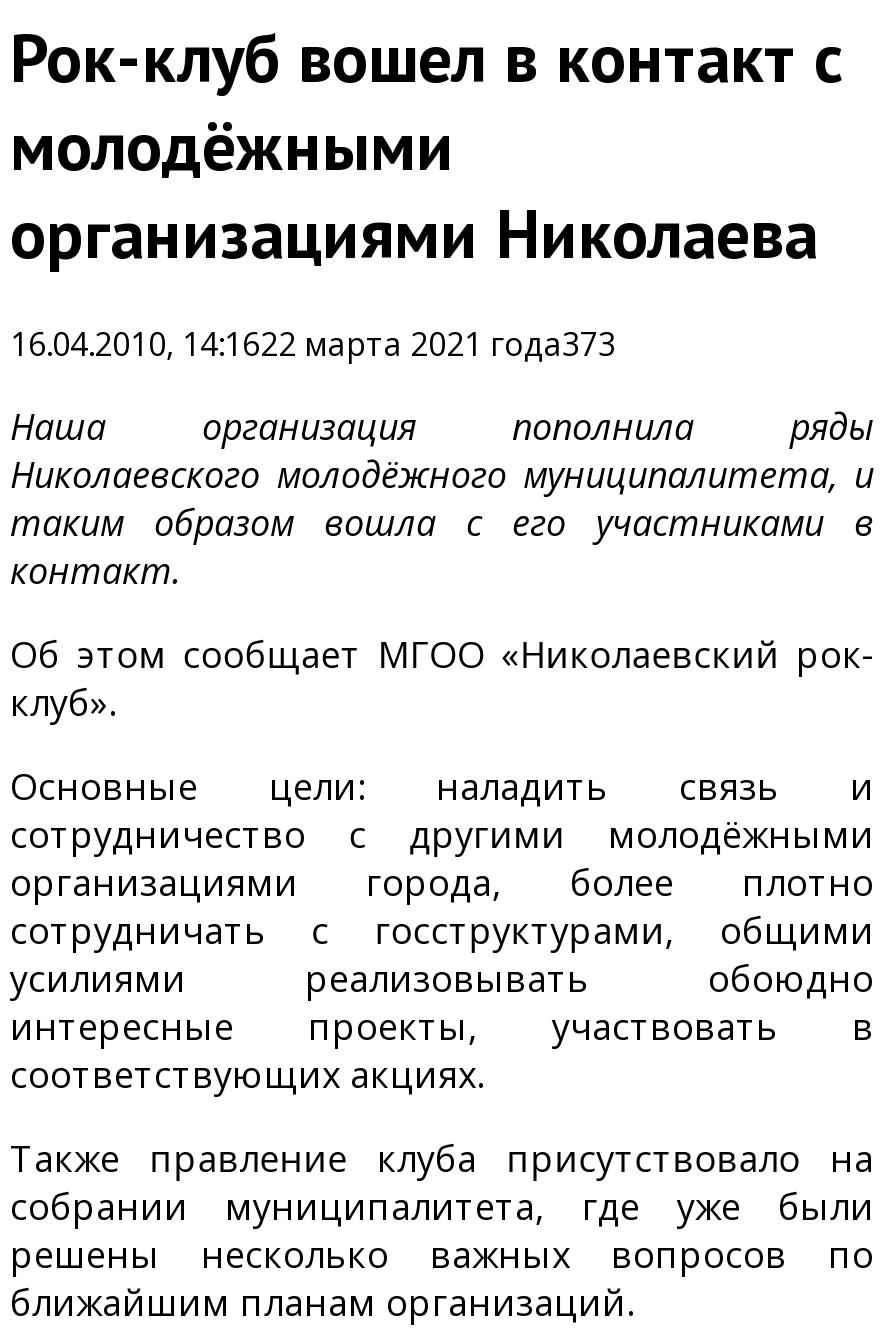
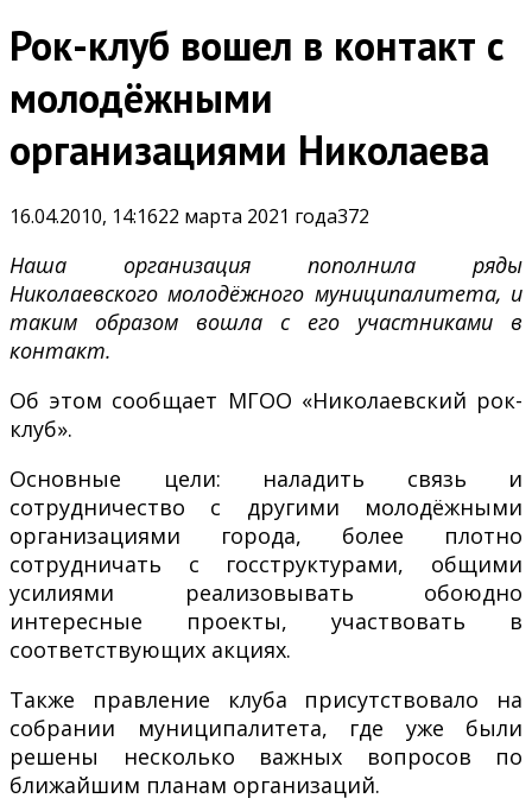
[10,321,616,365] 16.04.2010, 14:1622 марта 2021 года373 -> [9,202,369,229] 16.04.2010, 14:1622 марта 2021 года372

